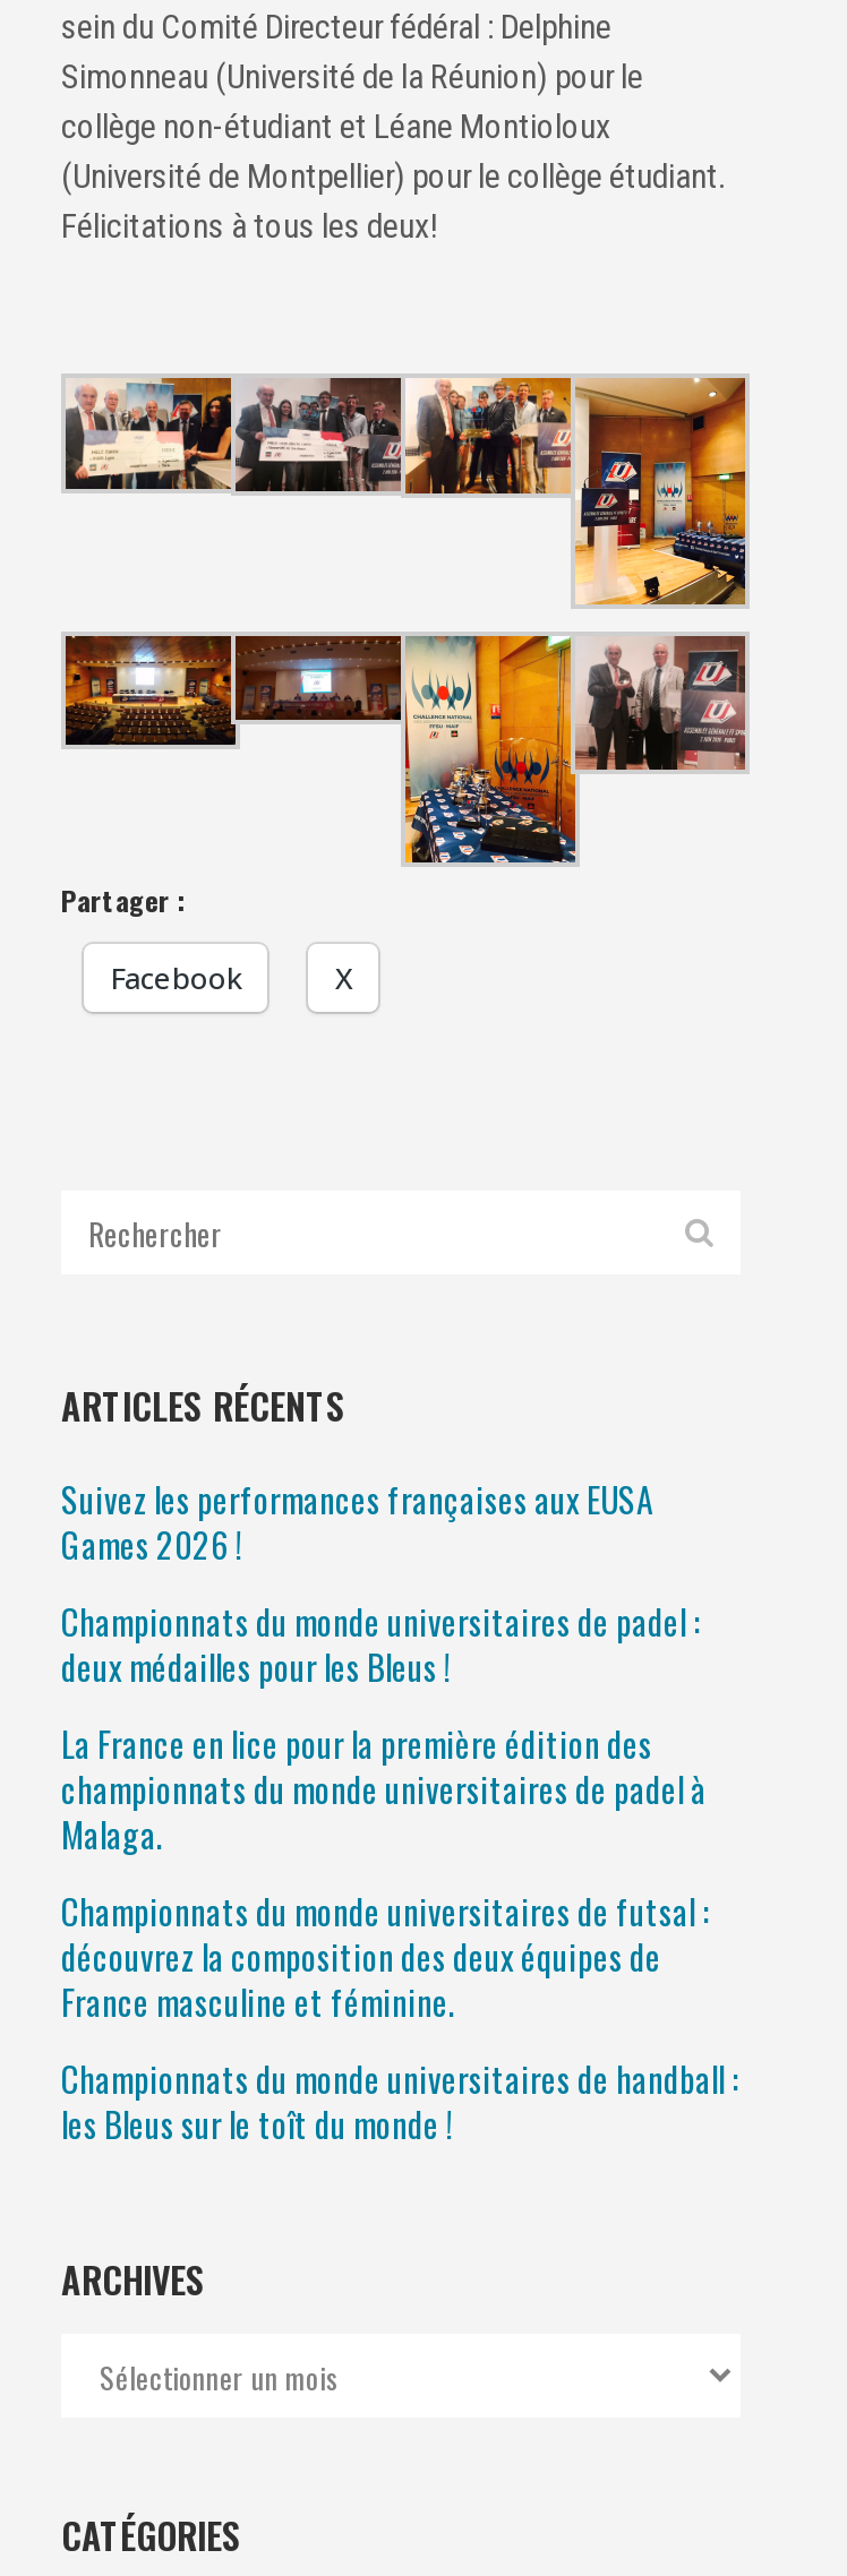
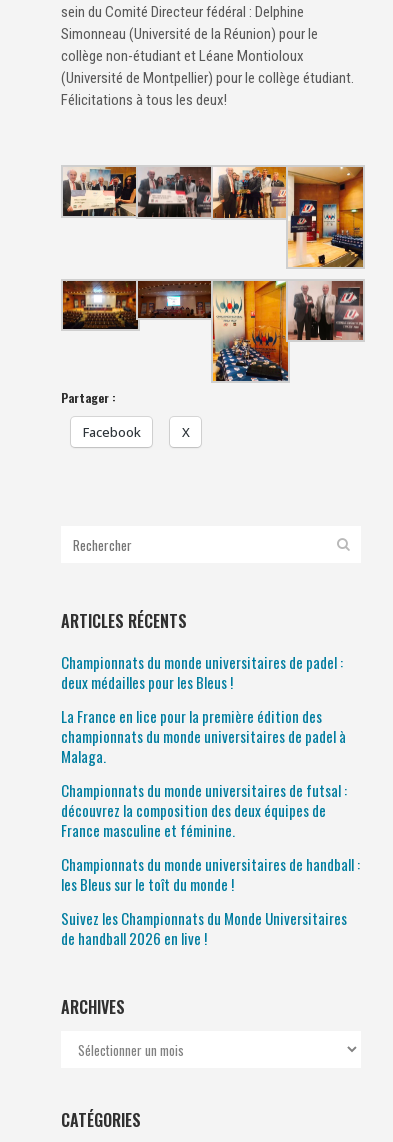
[61,1474,652,1569] Suivez les performances françaises aux EUSA | Games 2026 ! -> none
moved [61,1596,738,2148] -> [61,651,360,895]: Championnats du monde universitaires de padel : | deux médailles pour les Bleus ! | La France en lice pour la première édition des | ... | Championnats du monde universitaires de handball : | les Bleus sur le toît du monde !
none -> [61,907,347,949] Suivez les Championnats du Monde Universitaires | de handball 2026 en live !

